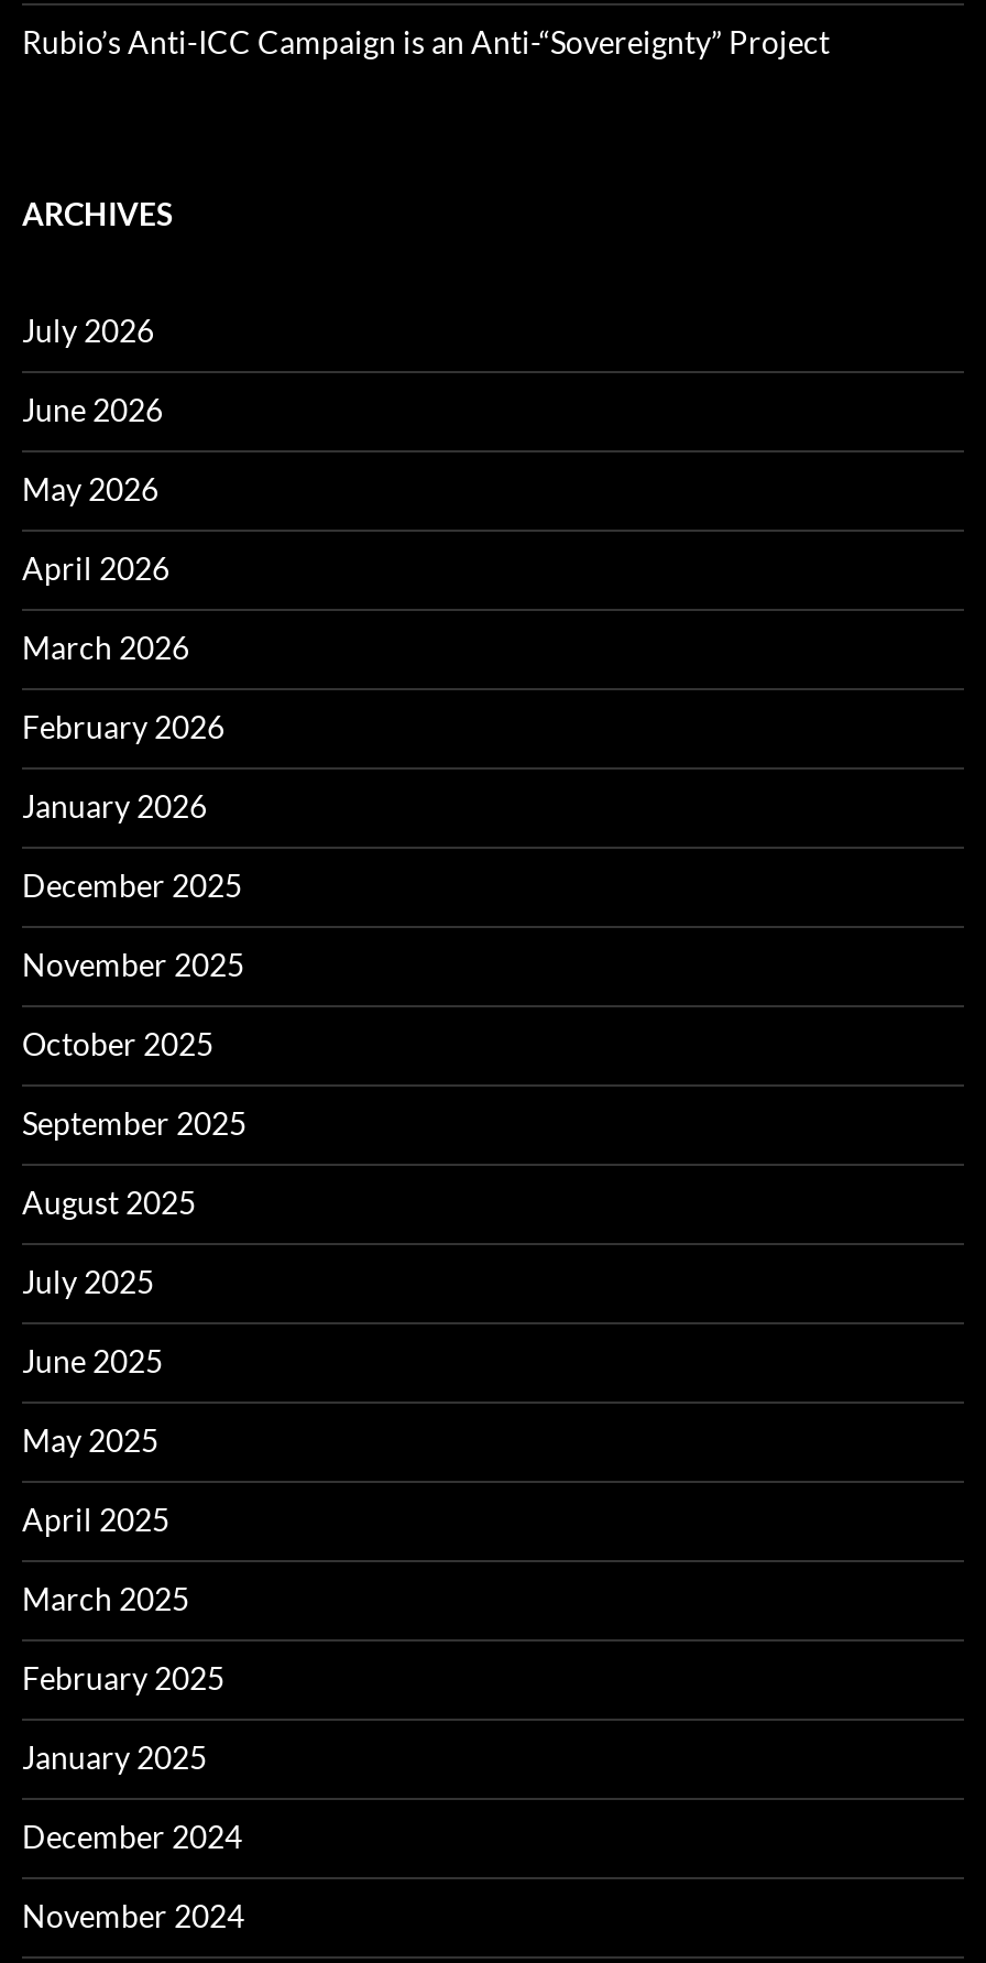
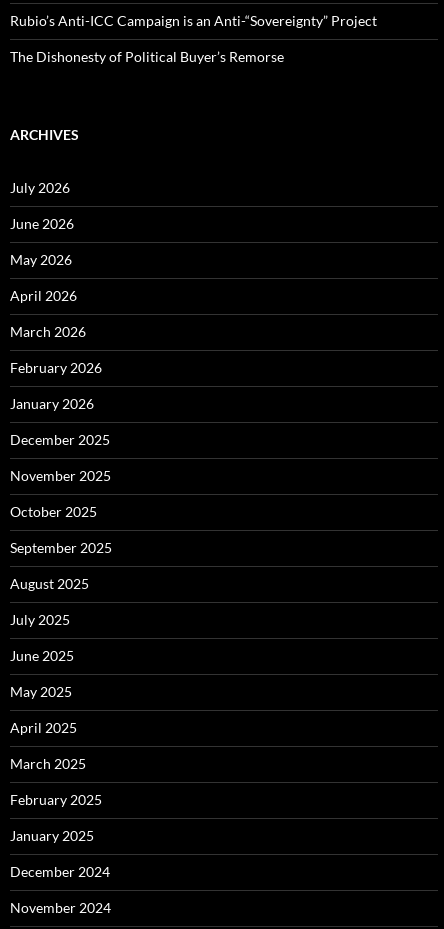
none -> [10,48,284,65] The Dishonesty of Political Buyer’s Remorse

